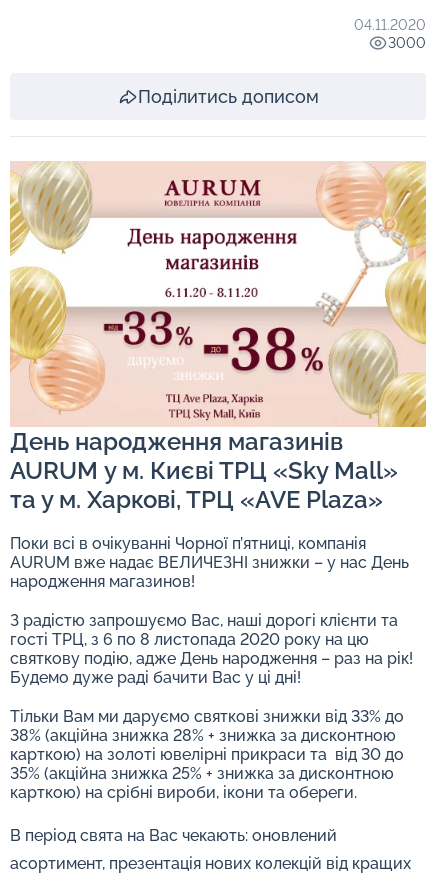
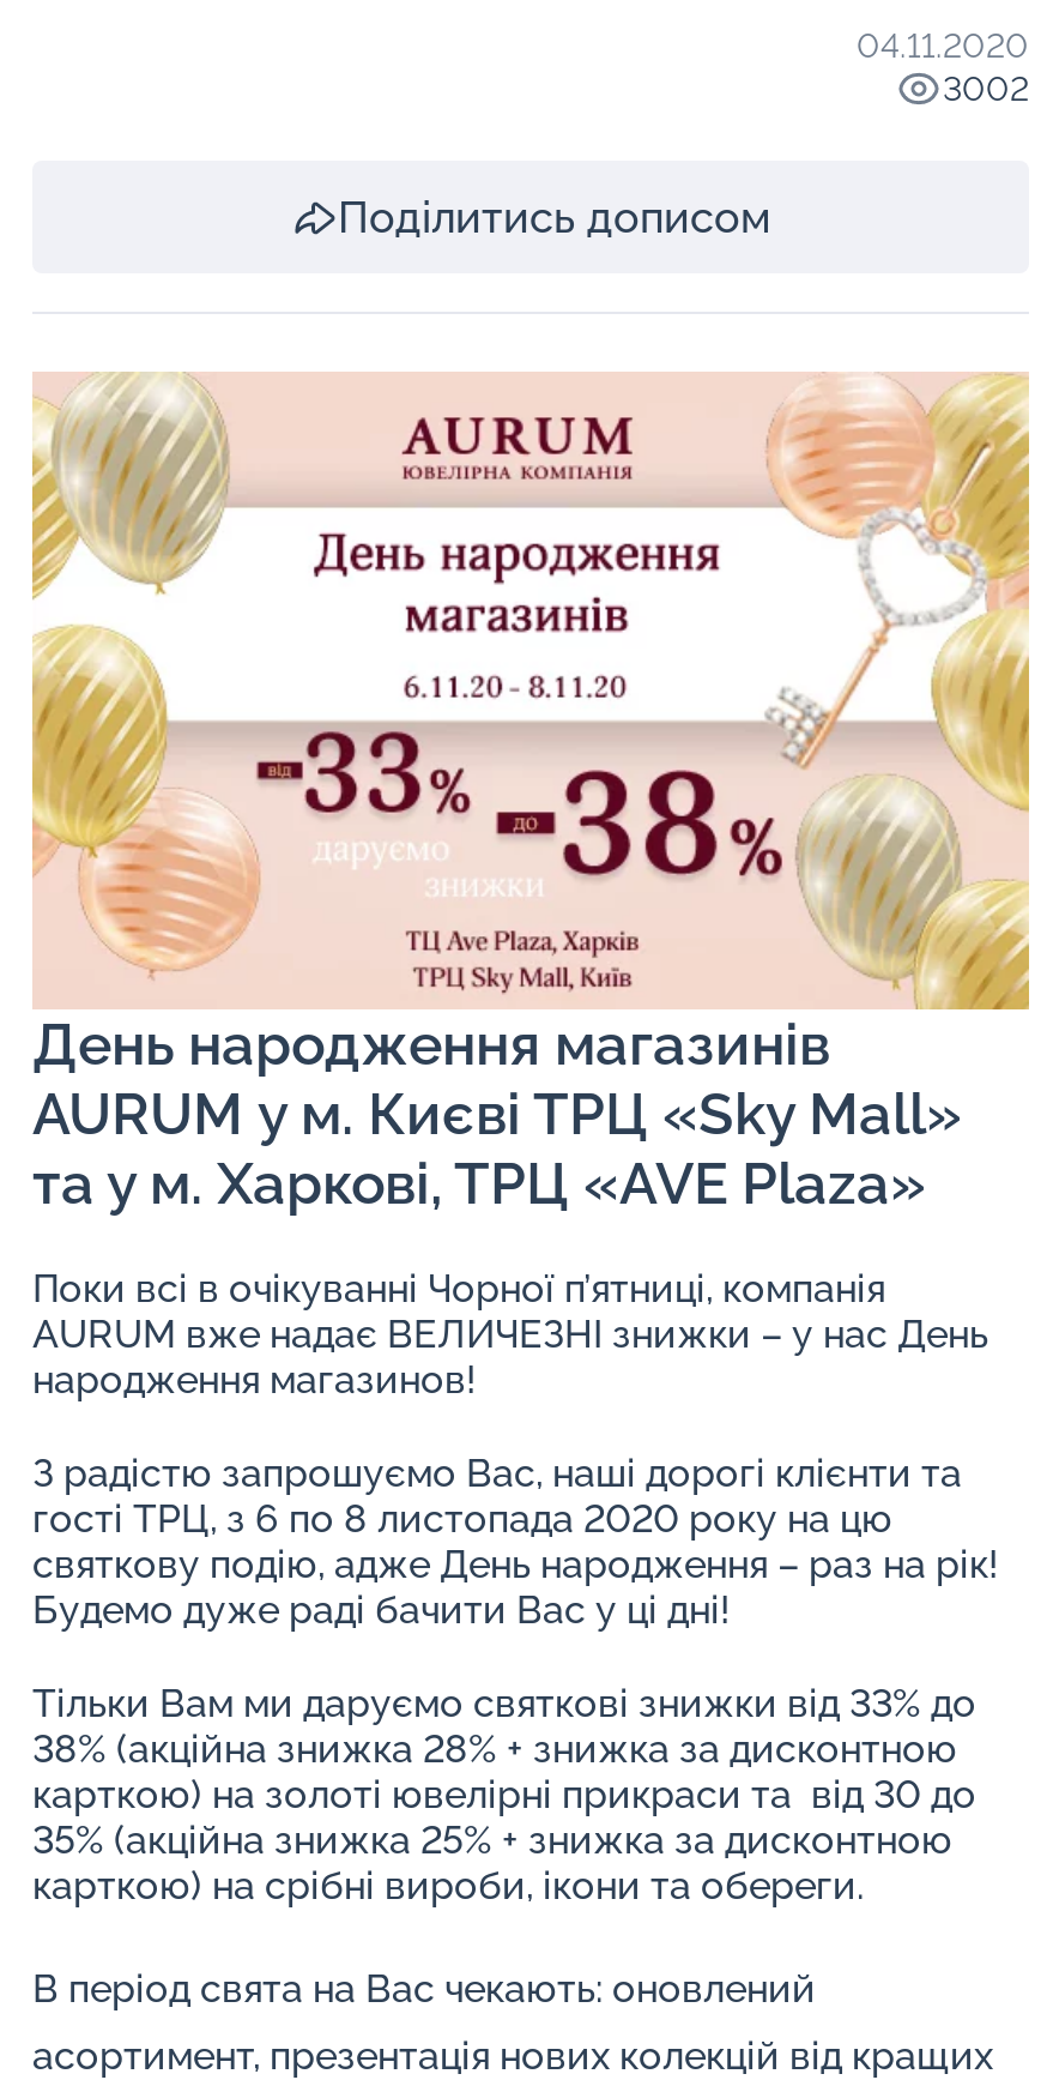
[388,35,426,51] 3000 -> [943,70,1029,108] 3002

